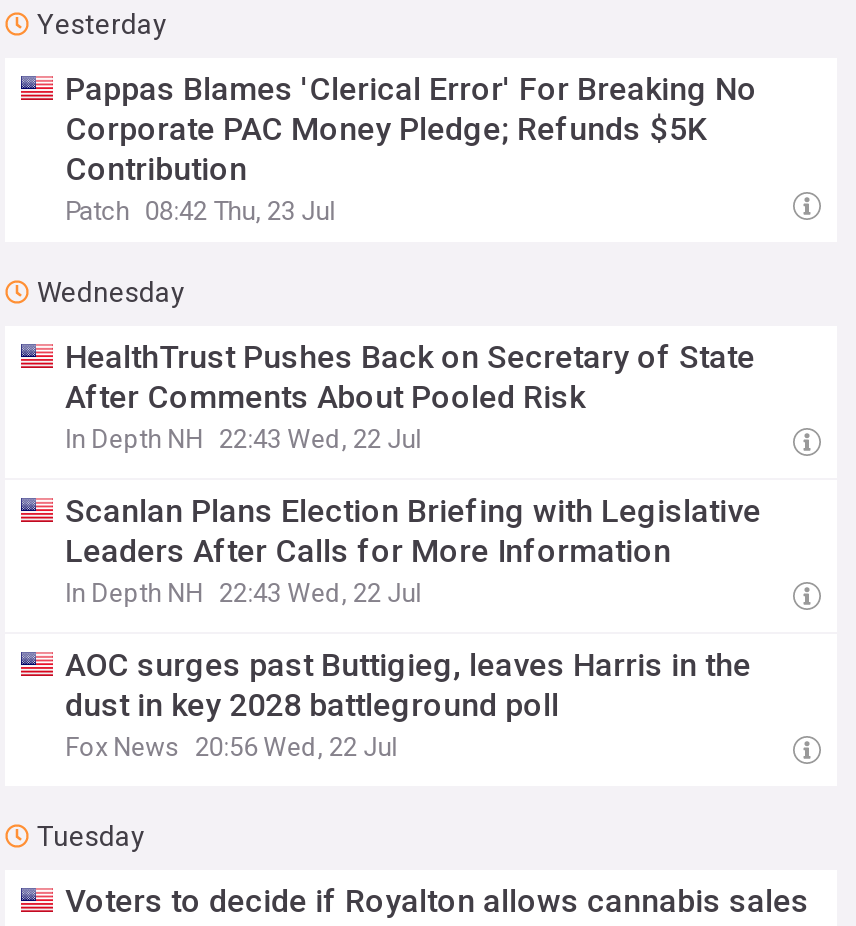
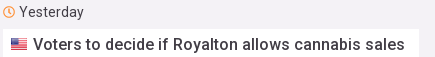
[37,70,761,852] Pappas Blames 'Clerical Error' For Breaking No | Corporate PAC Money Pledge; Refunds $5K | Contribution | Patch 08:42 Thu, 23 Jul | Wednesday | HealthTrust Pushes Back on Secretary of State | After Comments About Pooled Risk | In Depth NH 22:43 Wed, 22 Jul | Scanlan Plans Election Briefing with Legislative | Leaders After Calls for More Information | In Depth NH 22:43 Wed, 22 Jul | AOC surges past Buttigieg, leaves Harris in the | dust in key 2028 battleground poll | Fox News 20:56 Wed, 22 Jul | Tuesday -> none

